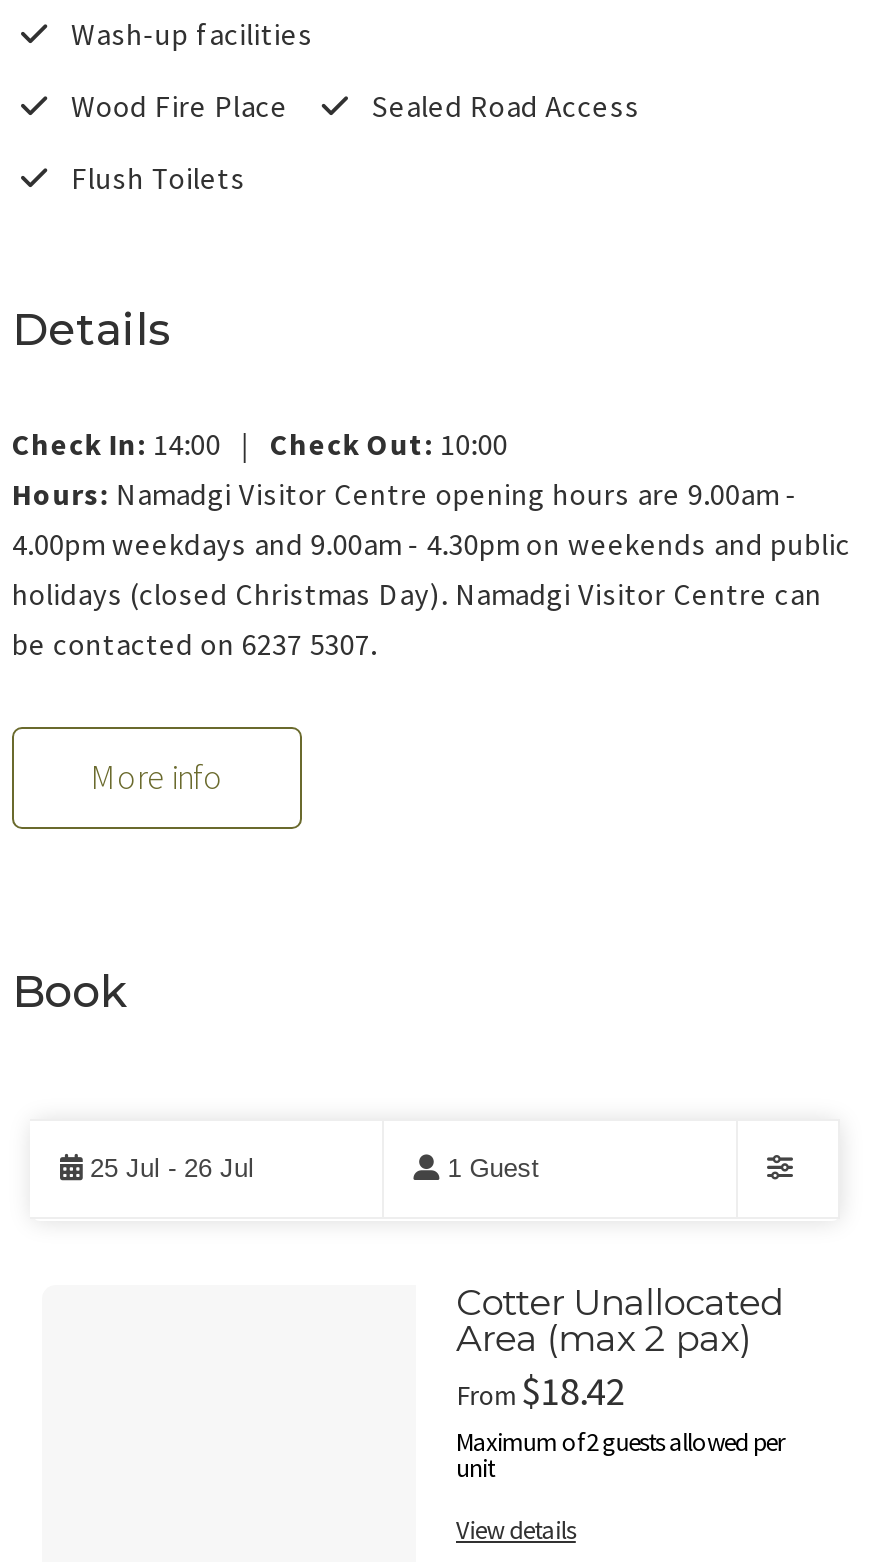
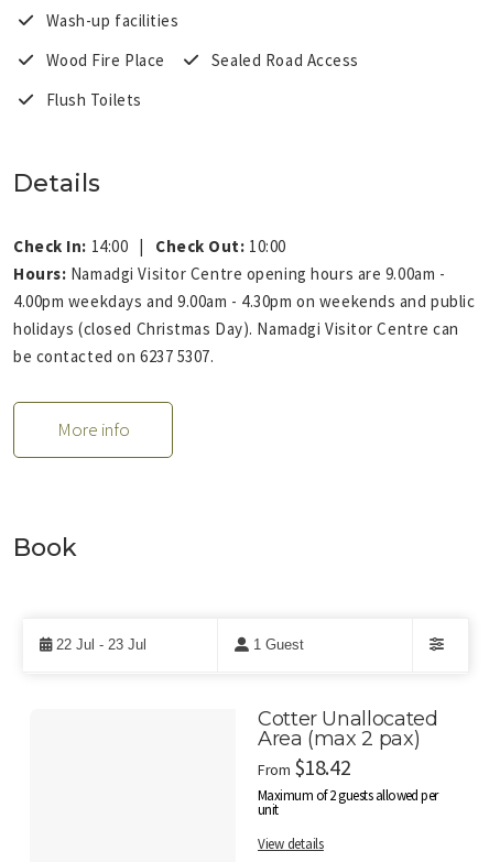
[90,1153,254,1183] 25 Jul - 26 Jul -> [56,637,146,653] 22 Jul - 23 Jul

